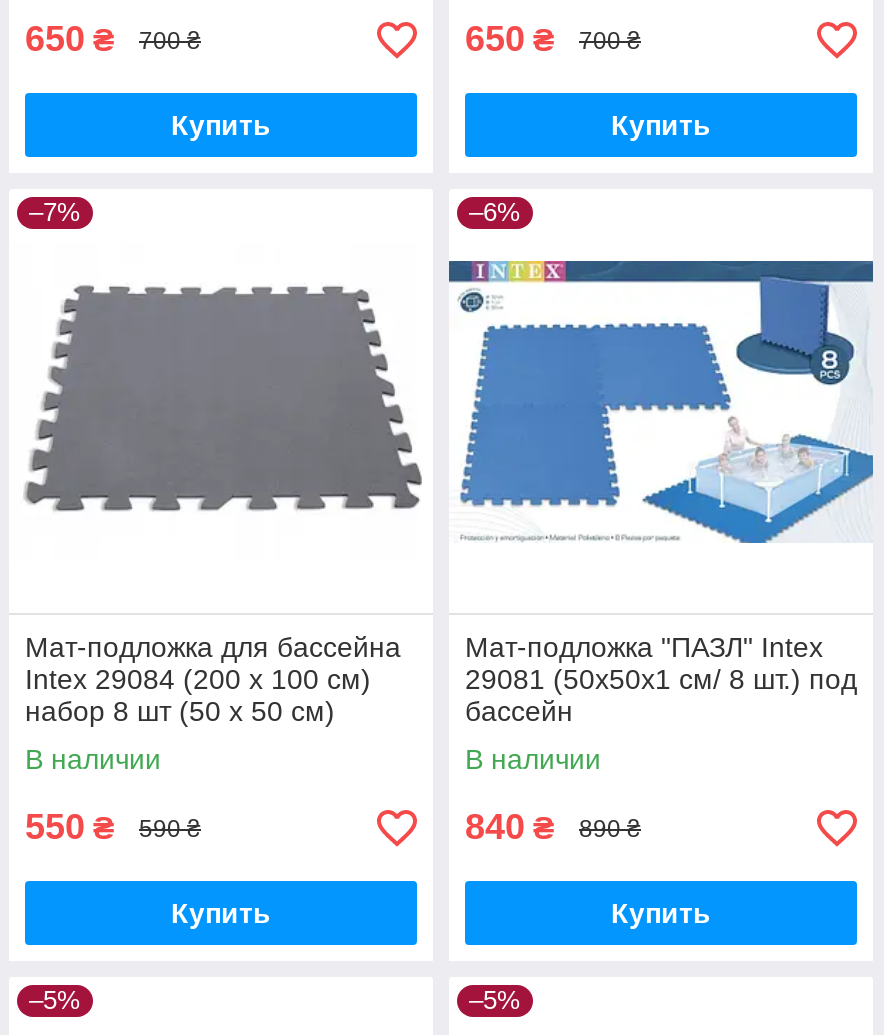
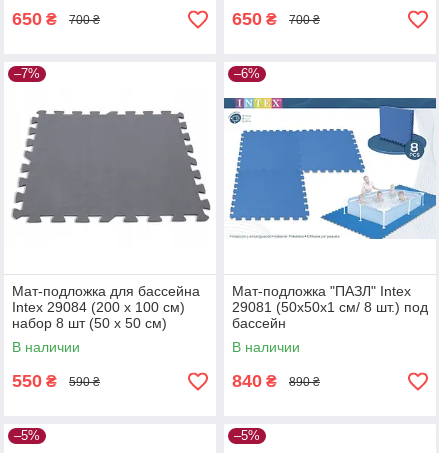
[171,110,271,142] Купить -> none
[611,110,711,142] Купить -> none
[171,898,271,930] Купить -> none
[611,898,711,930] Купить -> none

